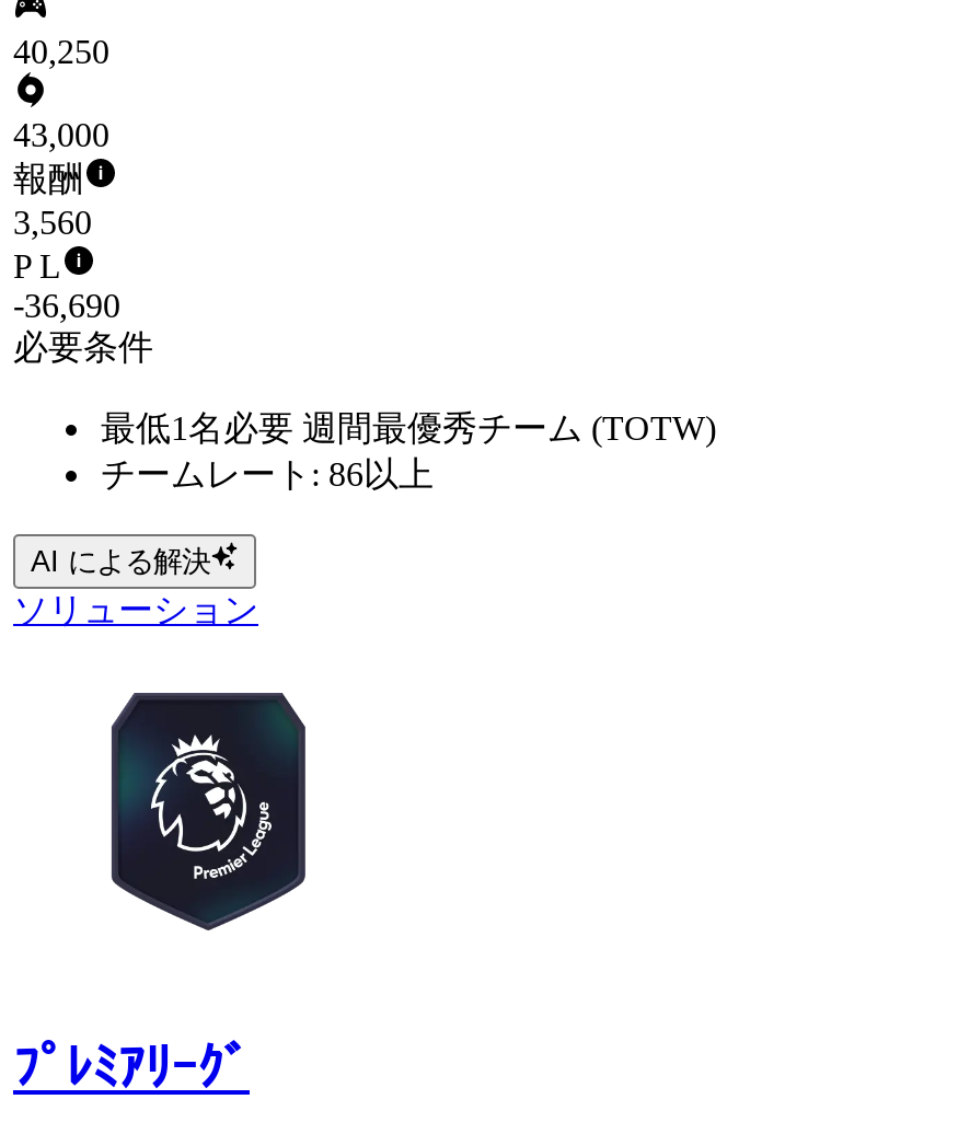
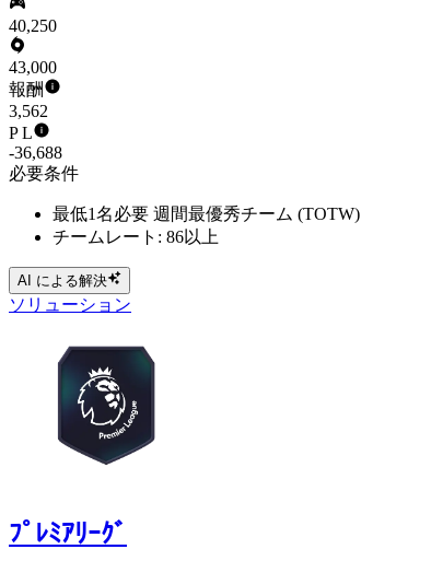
[13,204,92,241] 3,560 -> [9,102,48,121] 3,562
[13,287,120,324] -36,690 -> [9,143,62,162] -36,688

